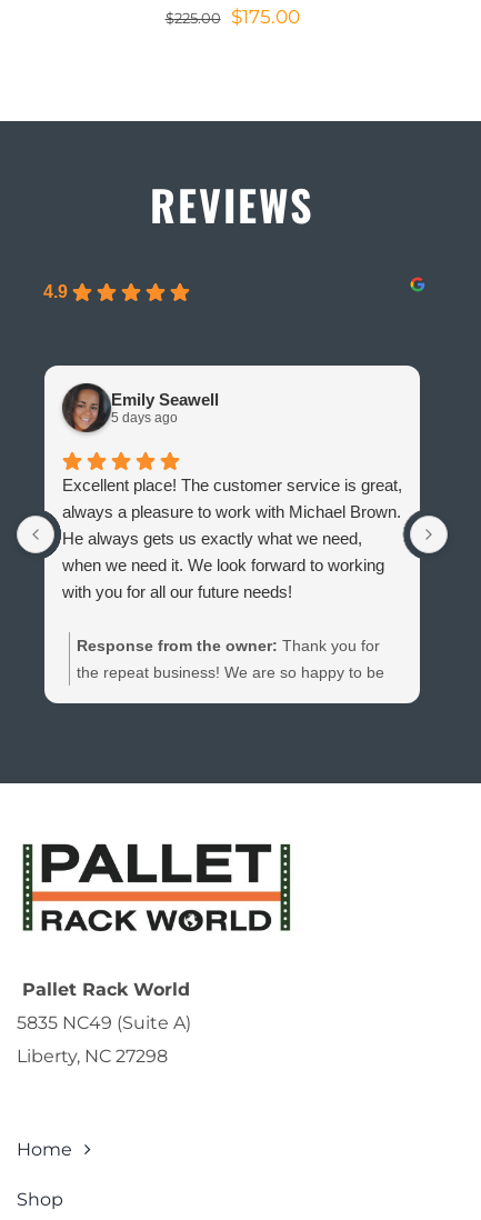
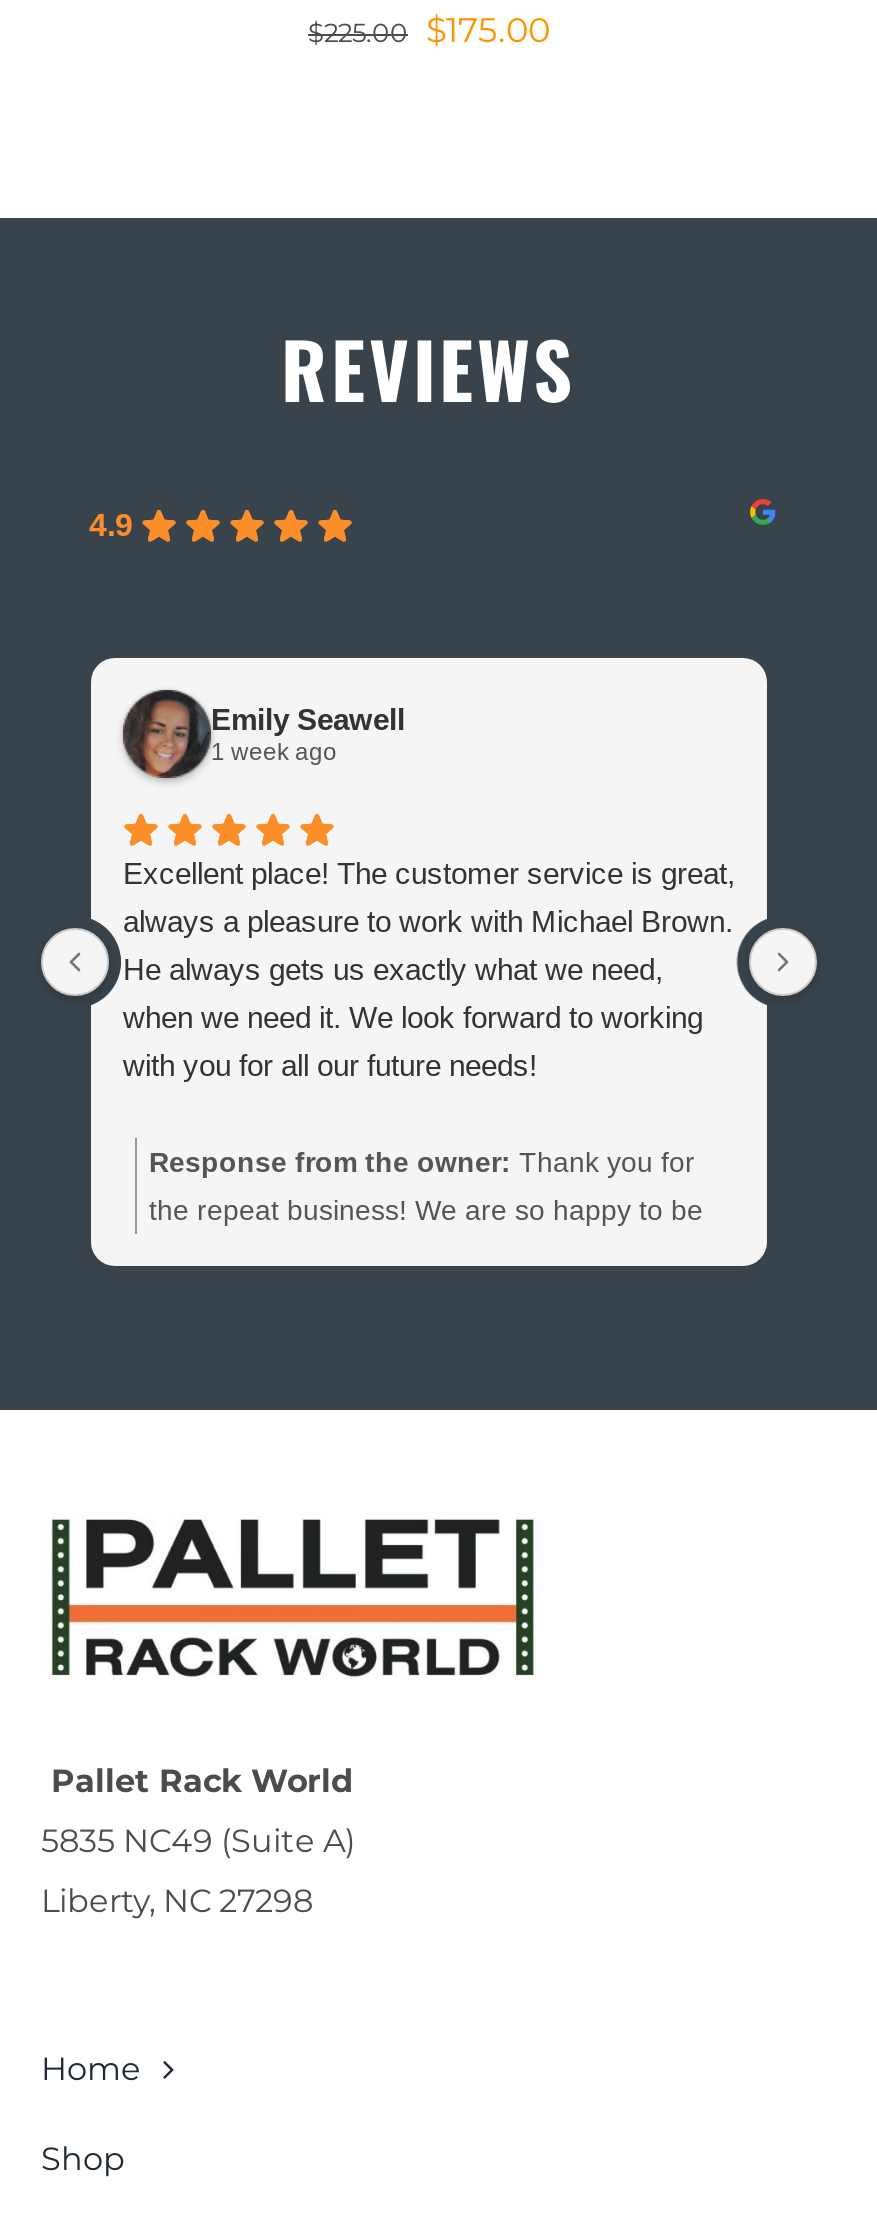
[111,410,178,425] 5 days ago -> [211,737,337,765] 1 week ago

